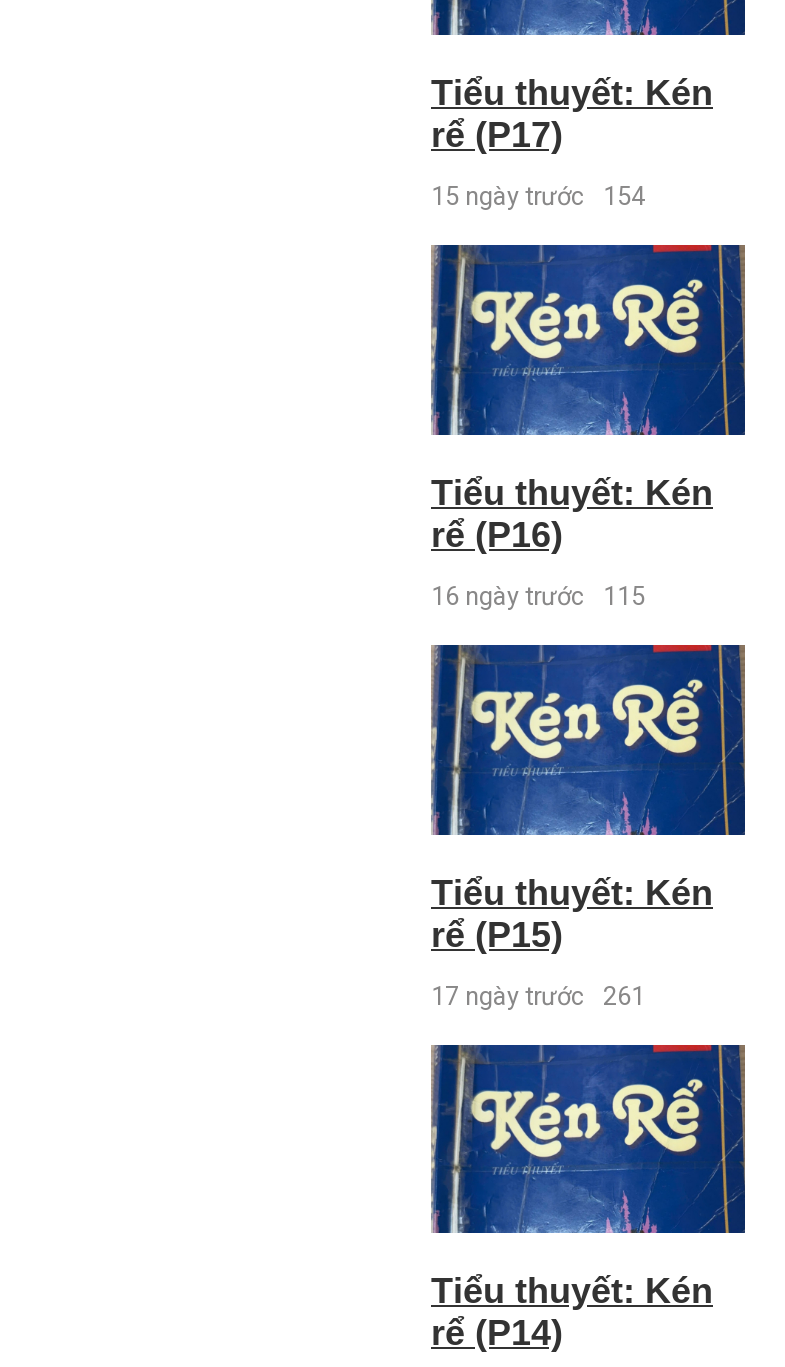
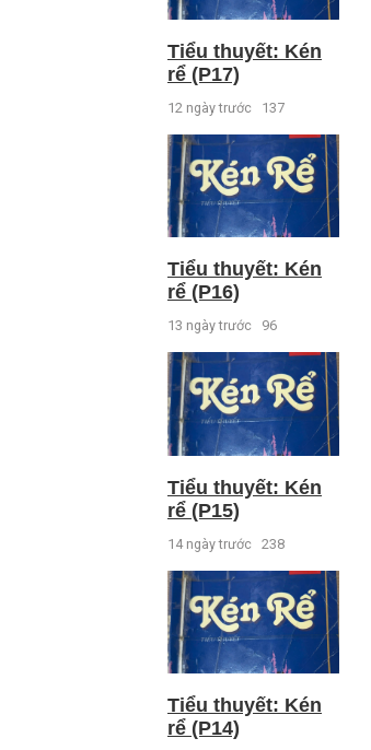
[431,182,645,212] 15 ngày trước 154 -> [167,99,285,116] 12 ngày trước 137
[431,581,645,611] 16 ngày trước 115 -> [167,317,277,334] 13 ngày trước 96
[431,980,645,1010] 17 ngày trước 261 -> [167,536,285,552] 14 ngày trước 238

